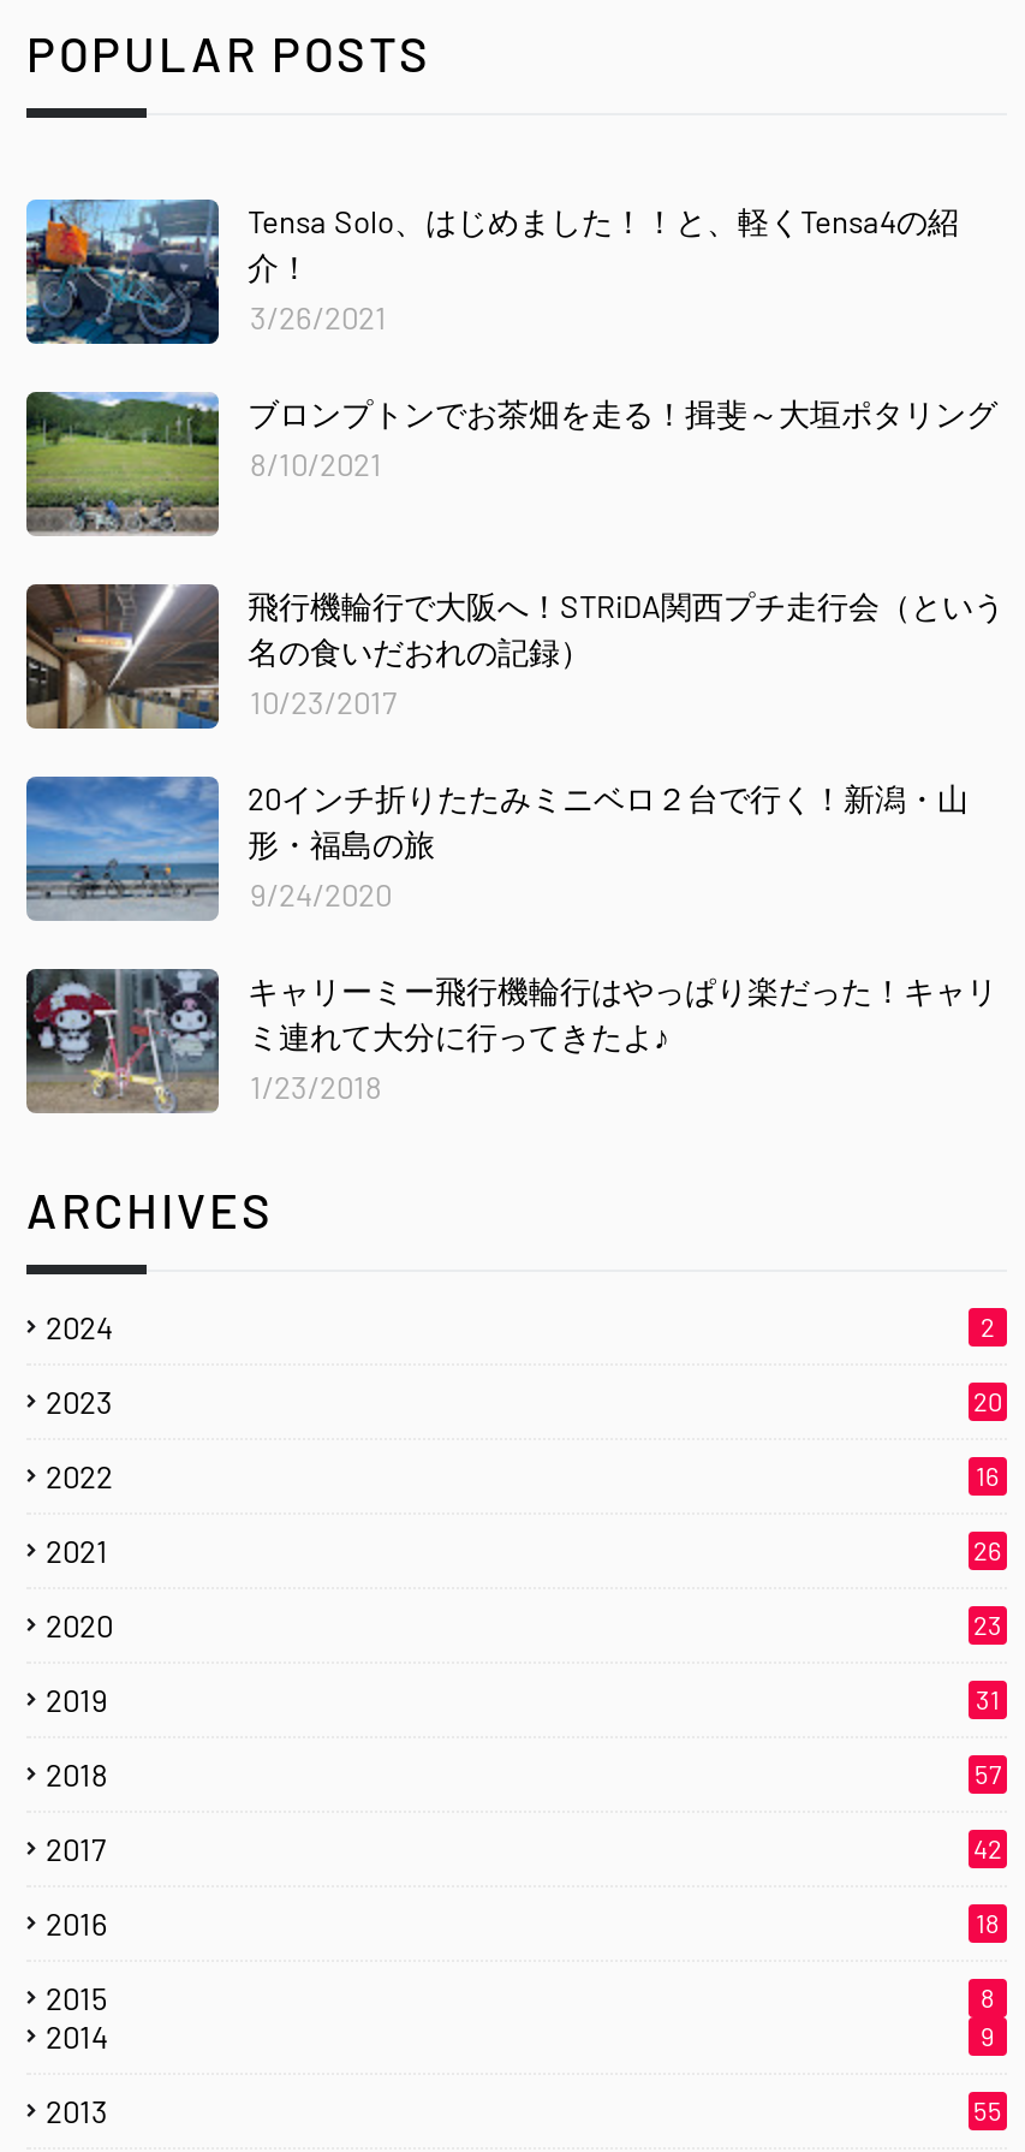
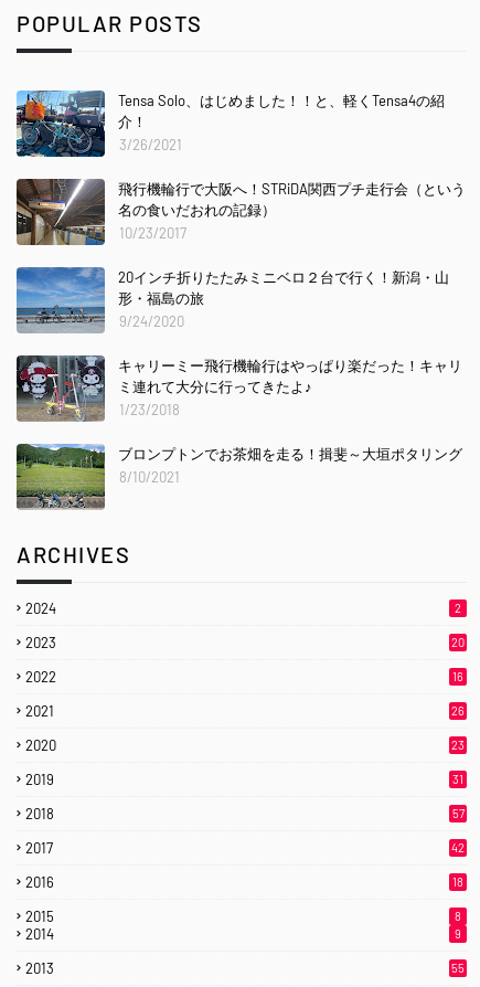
moved [26,390,997,536] -> [15,443,462,508]: [image] | ブロンプトンでお茶畑を走る！揖斐～大垣ポタリング | 8/10/2021
moved [22,579,1005,1106] -> [14,177,466,418]: [image] | 飛行機輪行で大阪へ！STRiDA関西プチ走行会（という | 名の食いだおれの記録） | ... | キャリーミー飛行機輪行はやっぱり楽だった！キャリ | 1/23/2018

